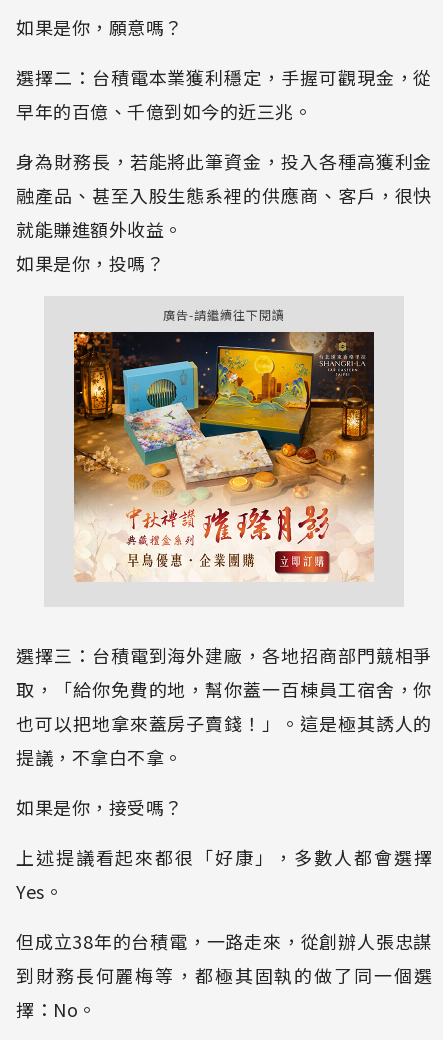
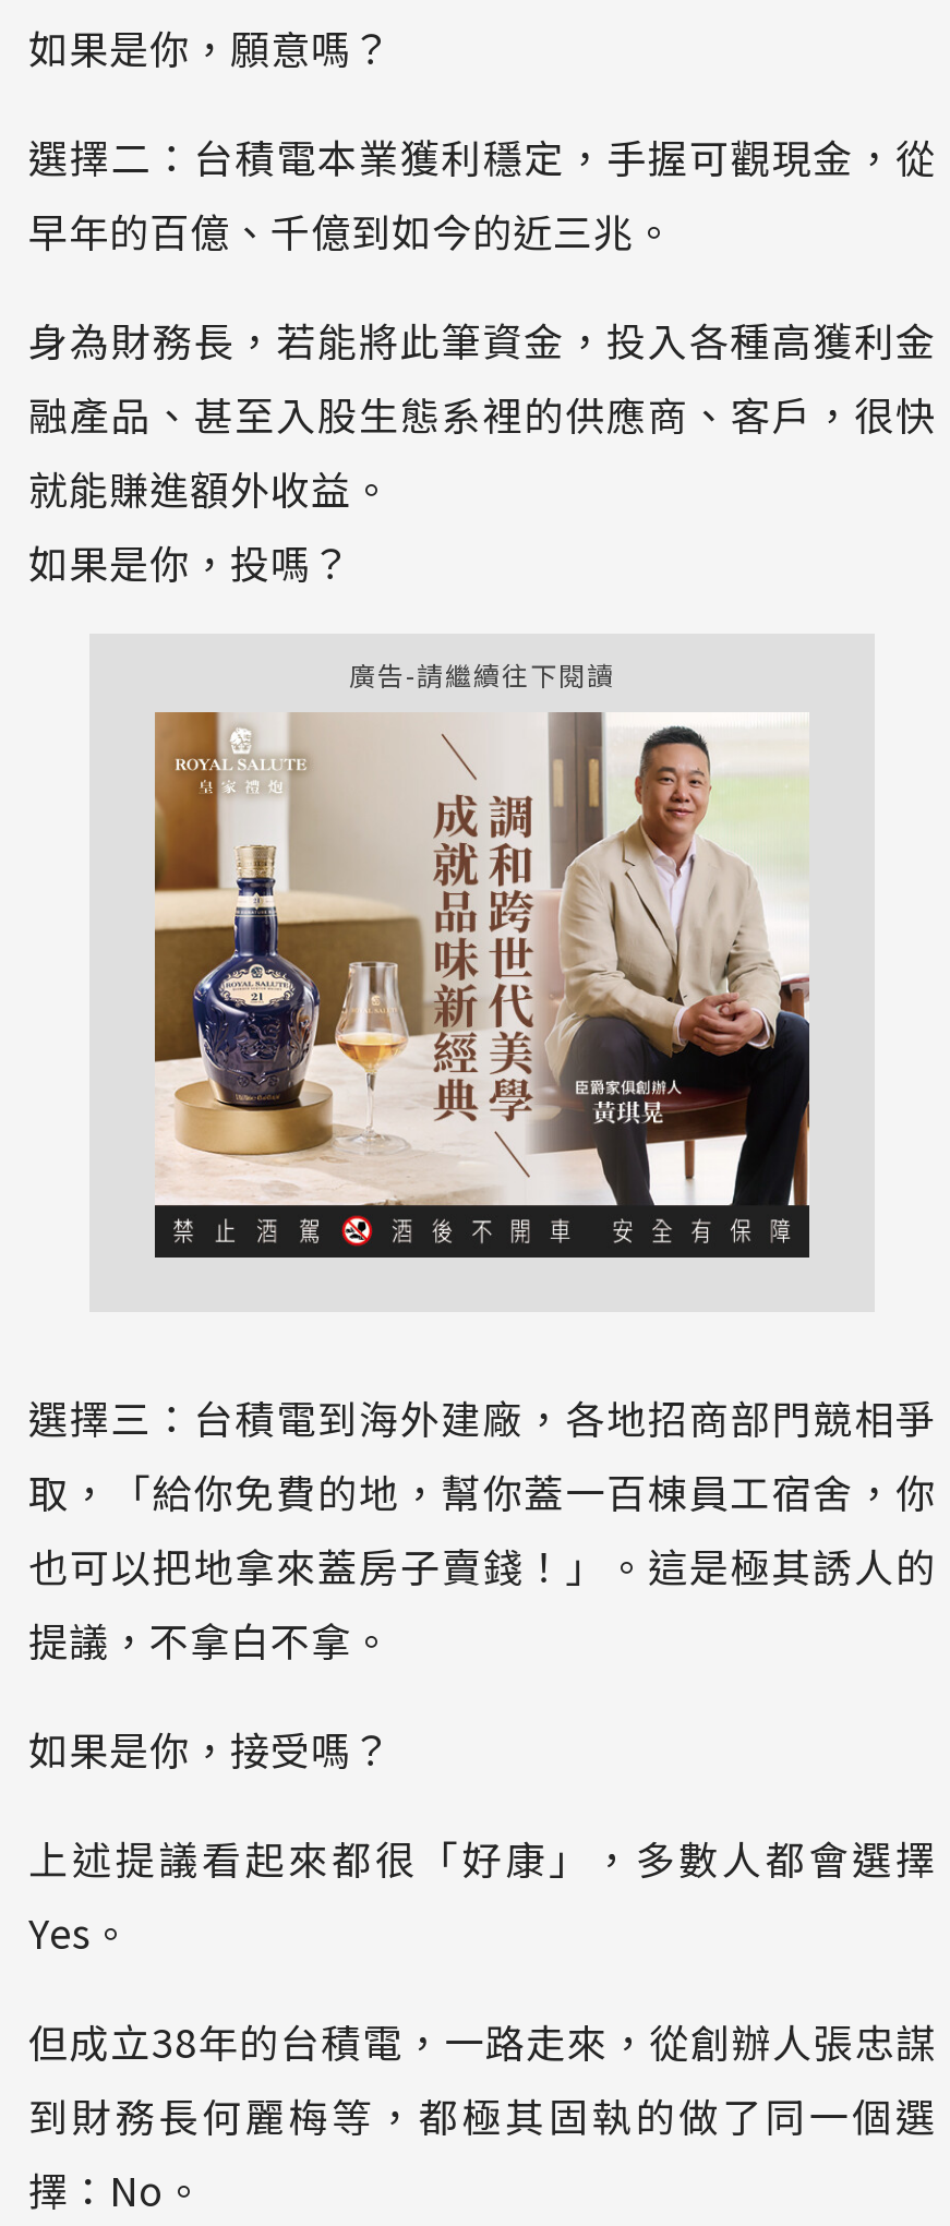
[73,331,375,582] [image] -> [153,710,811,1260] [image]

